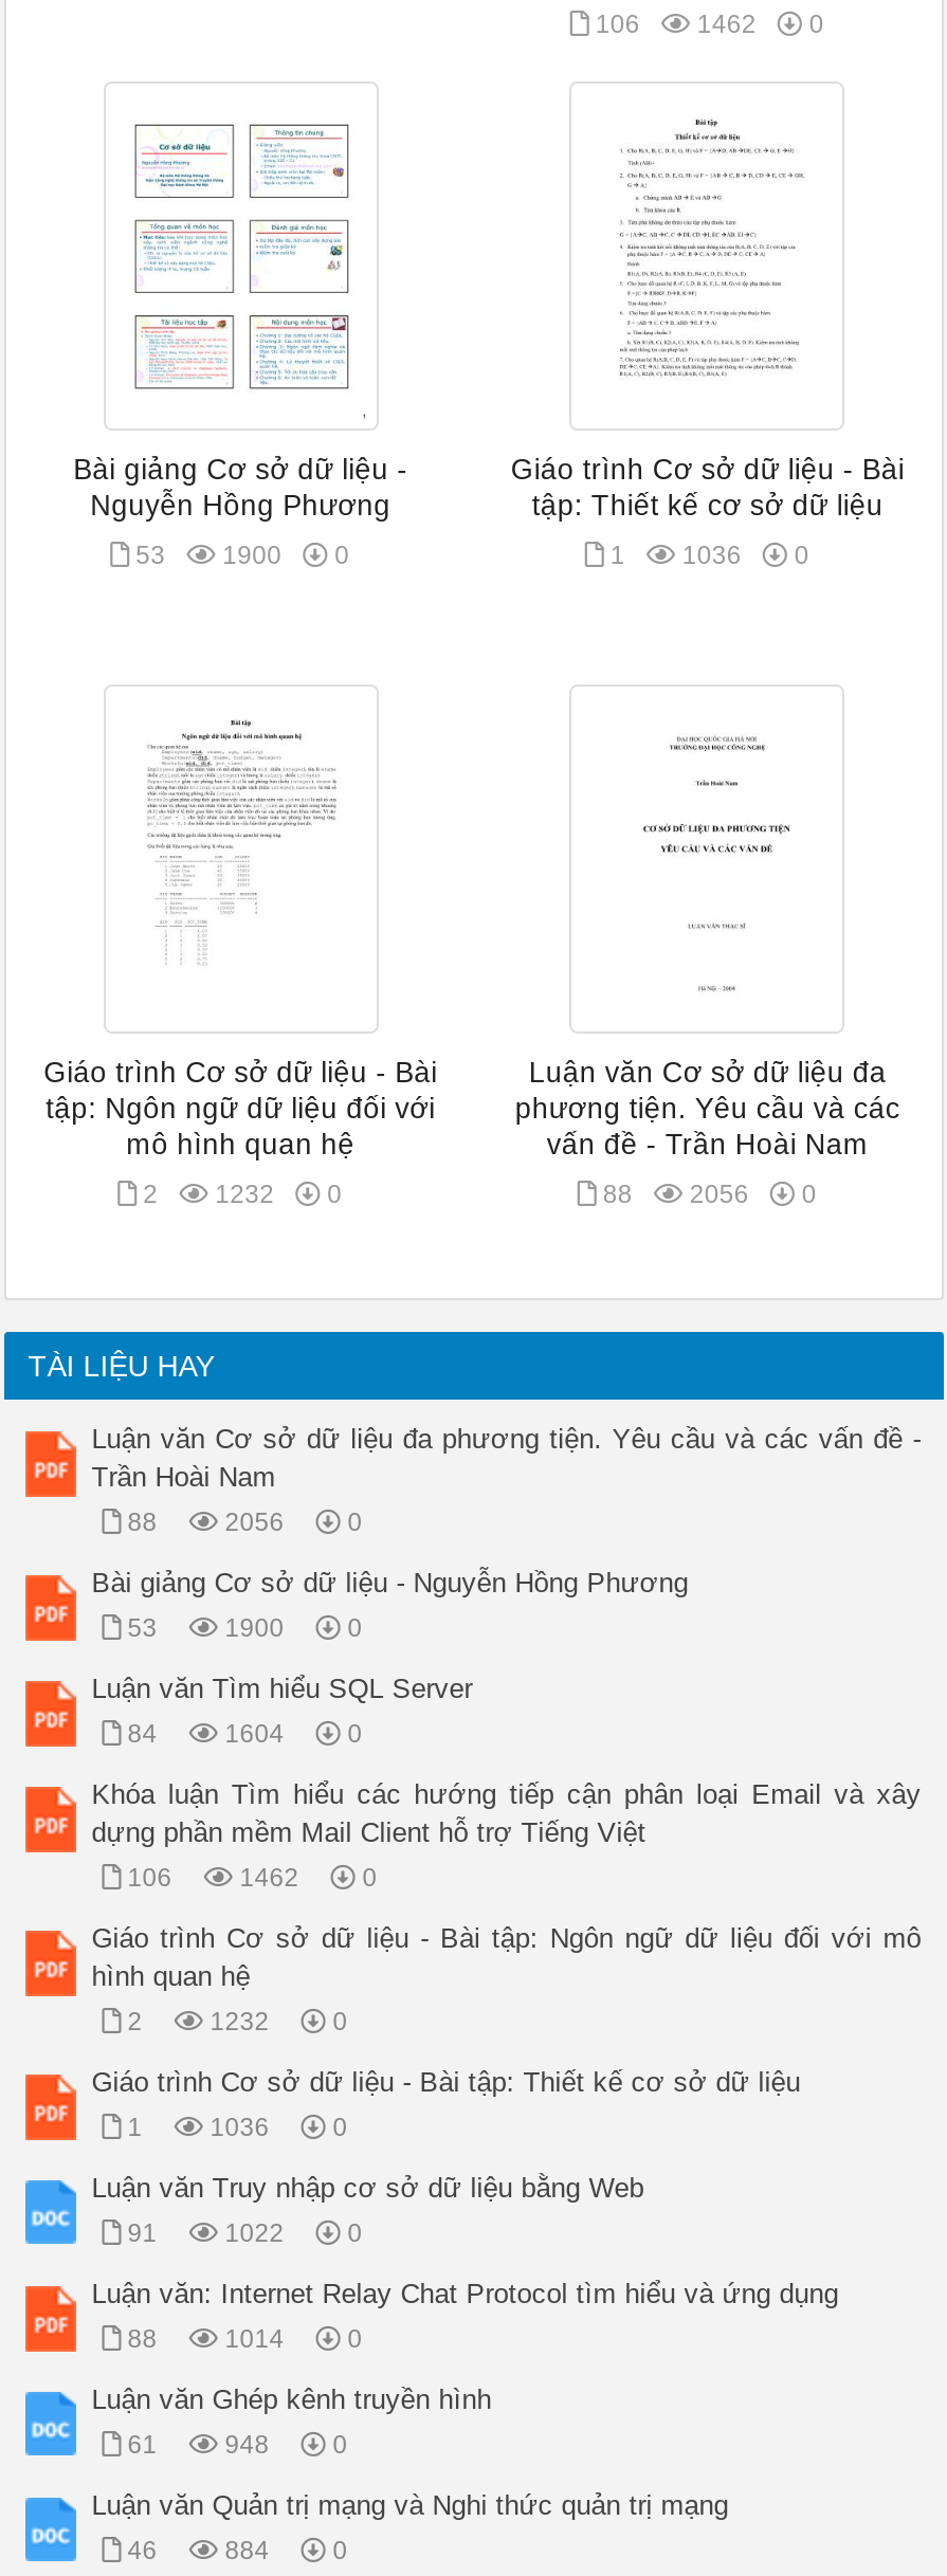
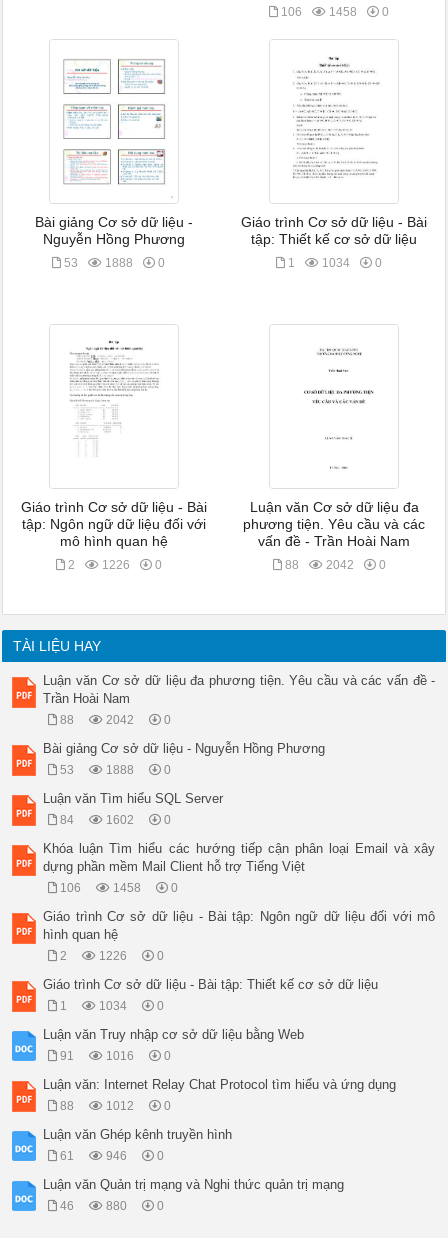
[595,10,824,39] 106 1462 0 -> [281,5,389,19] 106 1458 0
[136,541,349,570] 53 1900 0 -> [64,256,165,270] 53 1888 0
[610,541,809,570] 1 1036 0 -> [288,256,382,270] 1 1034 0
[143,1180,342,1209] 2 1232 0 -> [68,558,162,572] 2 1226 0
[603,1180,817,1209] 88 2056 0 -> [285,558,386,572] 88 2042 0
[225,1508,284,1537] 2056 -> [106,713,134,727] 2042
[225,1613,284,1643] 1900 -> [106,763,134,777] 1888
[225,1719,284,1749] 1604 -> [106,813,134,827] 1602
[240,1863,299,1893] 1462 -> [113,881,141,895] 1458
[210,2007,269,2036] 1232 -> [99,949,127,963] 1226
[210,2113,269,2142] 1036 -> [99,999,127,1013] 1034
[225,2218,284,2248] 1022 -> [106,1049,134,1063] 1016
[225,2324,284,2354] 1014 -> [106,1099,134,1113] 1012
[225,2430,269,2460] 948 -> [106,1149,127,1163] 946
[225,2536,269,2565] 884 -> [106,1199,127,1213] 880

